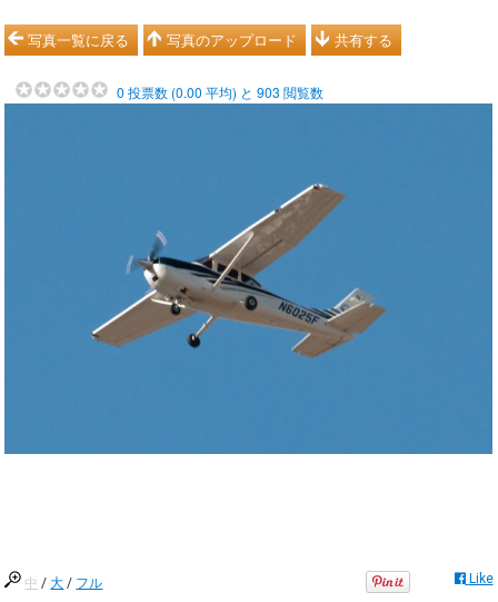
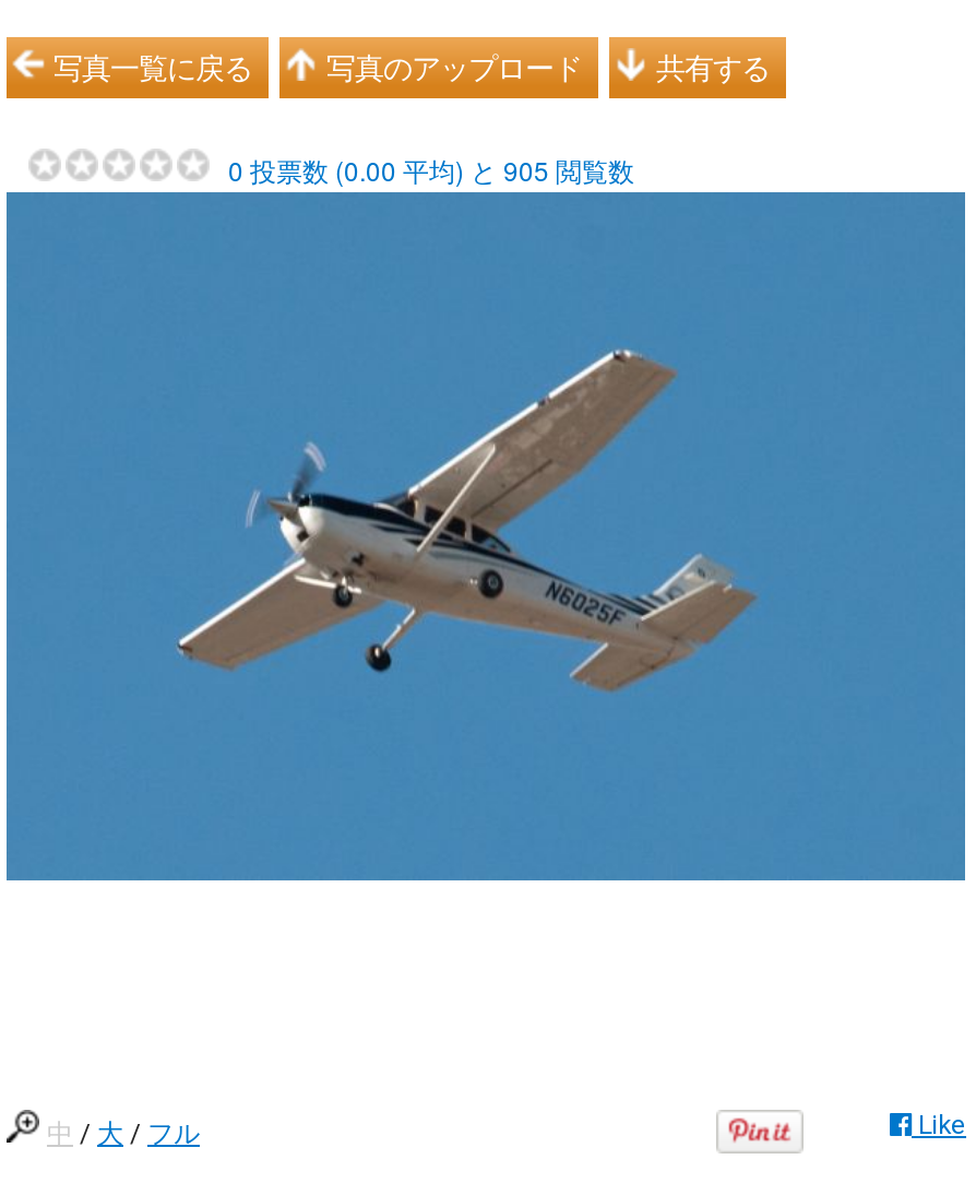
[117,82,331,101] 0投票数 (0.00平均) と903閲覧数 -> [228,150,647,187] 0投票数 (0.00平均) と905閲覧数

